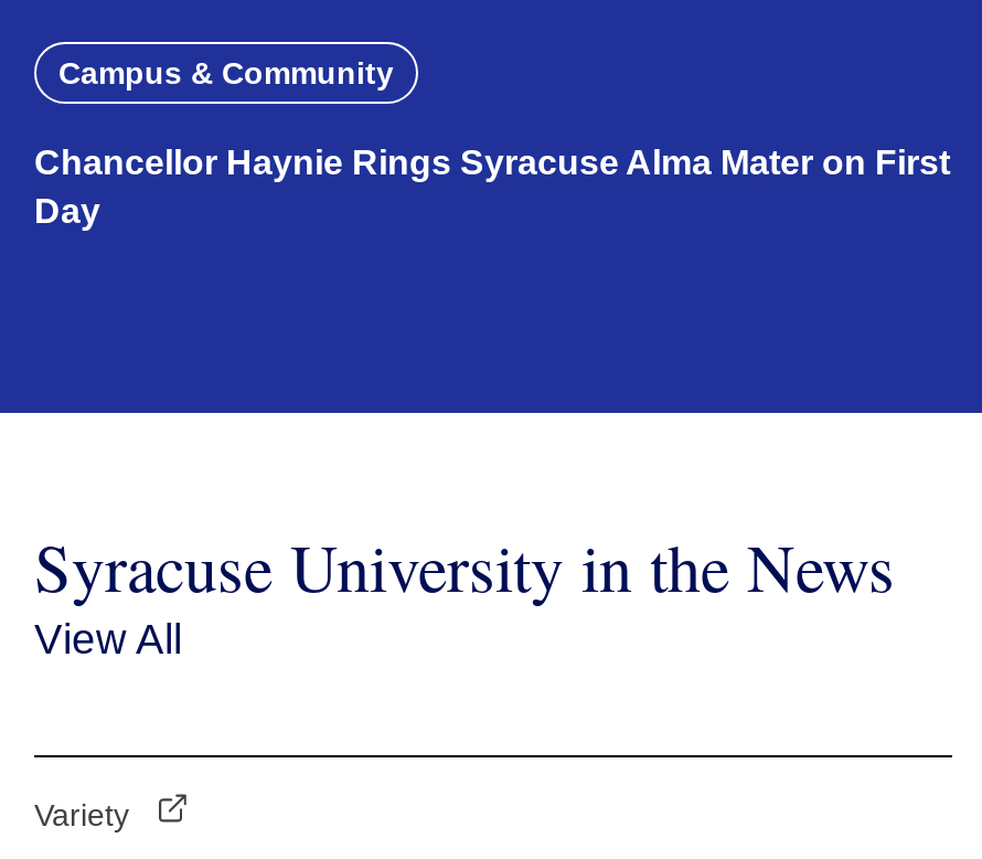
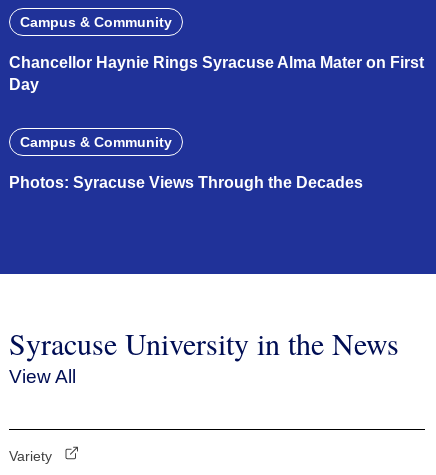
none -> [9,134,363,191] Campus & Community | Photos: Syracuse Views Through the Decades

